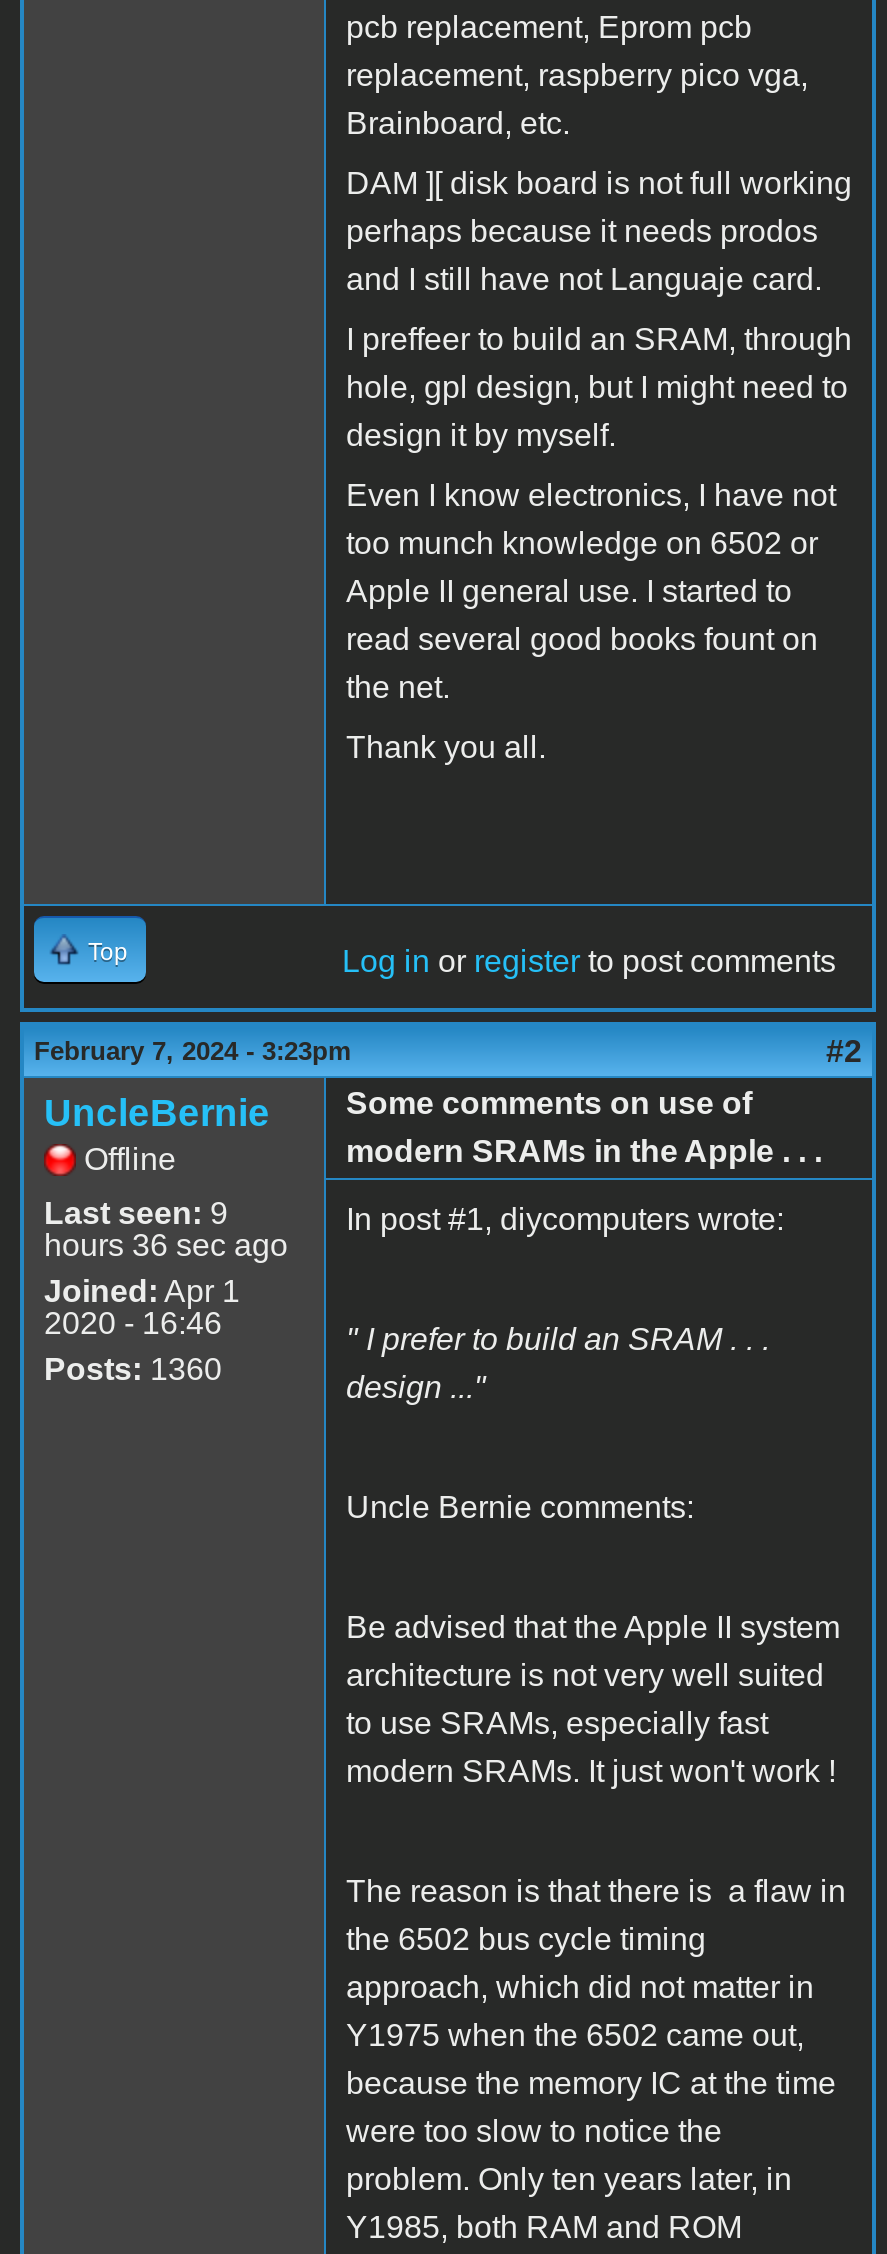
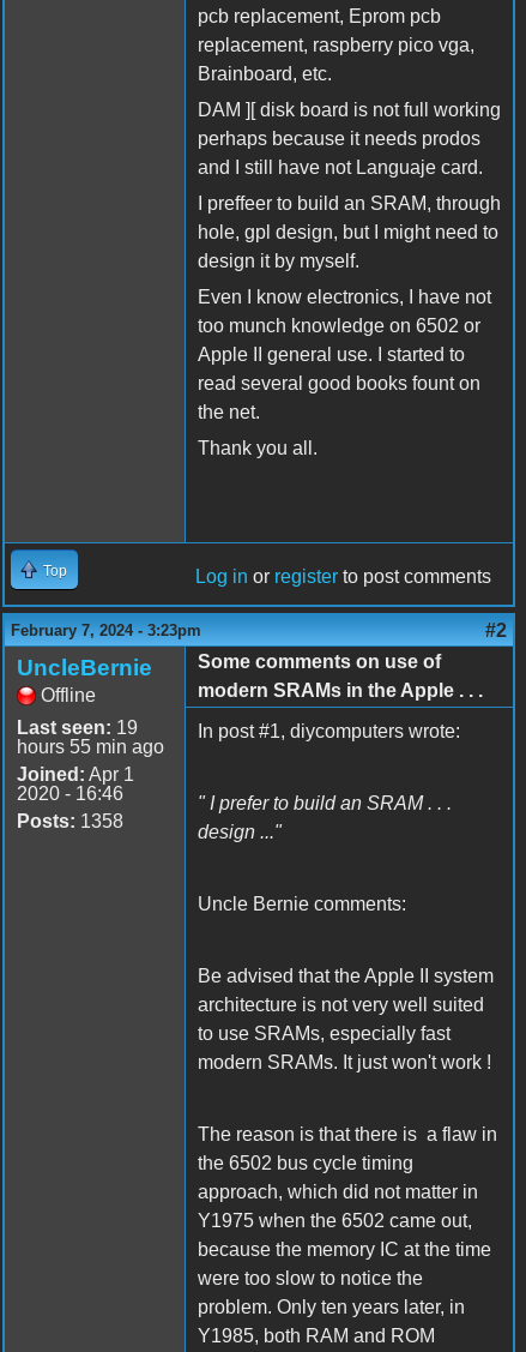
[44,1197,228,1231] Last seen: 9 -> [17,718,138,738] Last seen: 19
[44,1229,288,1263] hours 36 sec ago -> [17,737,164,757] hours 55 min ago
[44,1353,222,1387] Posts: 1360 -> [17,811,123,832] Posts: 1358

